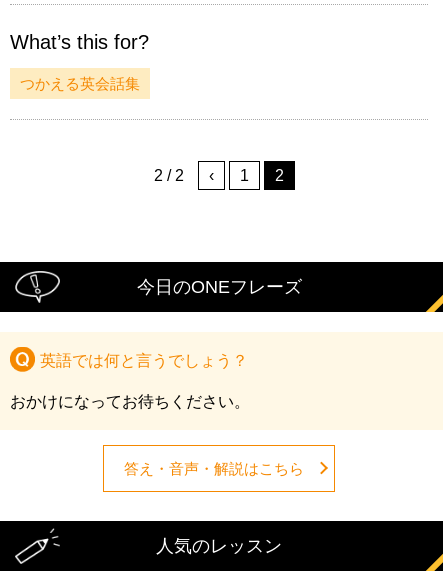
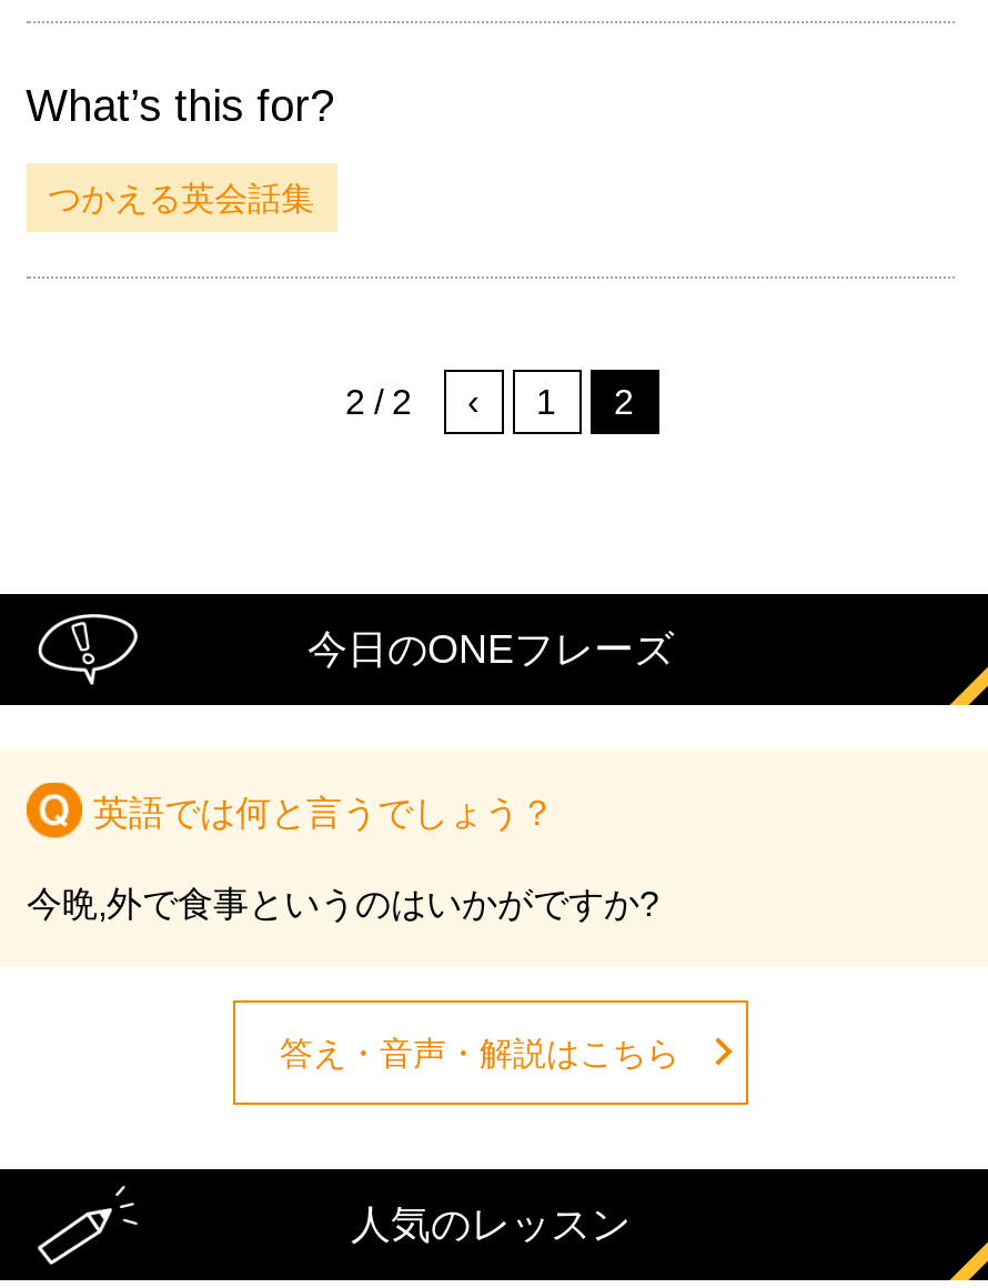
[10,393,250,410] おかけになってお待ちください。 -> [27,885,659,923] 今晩,外で食事というのはいかがですか?

